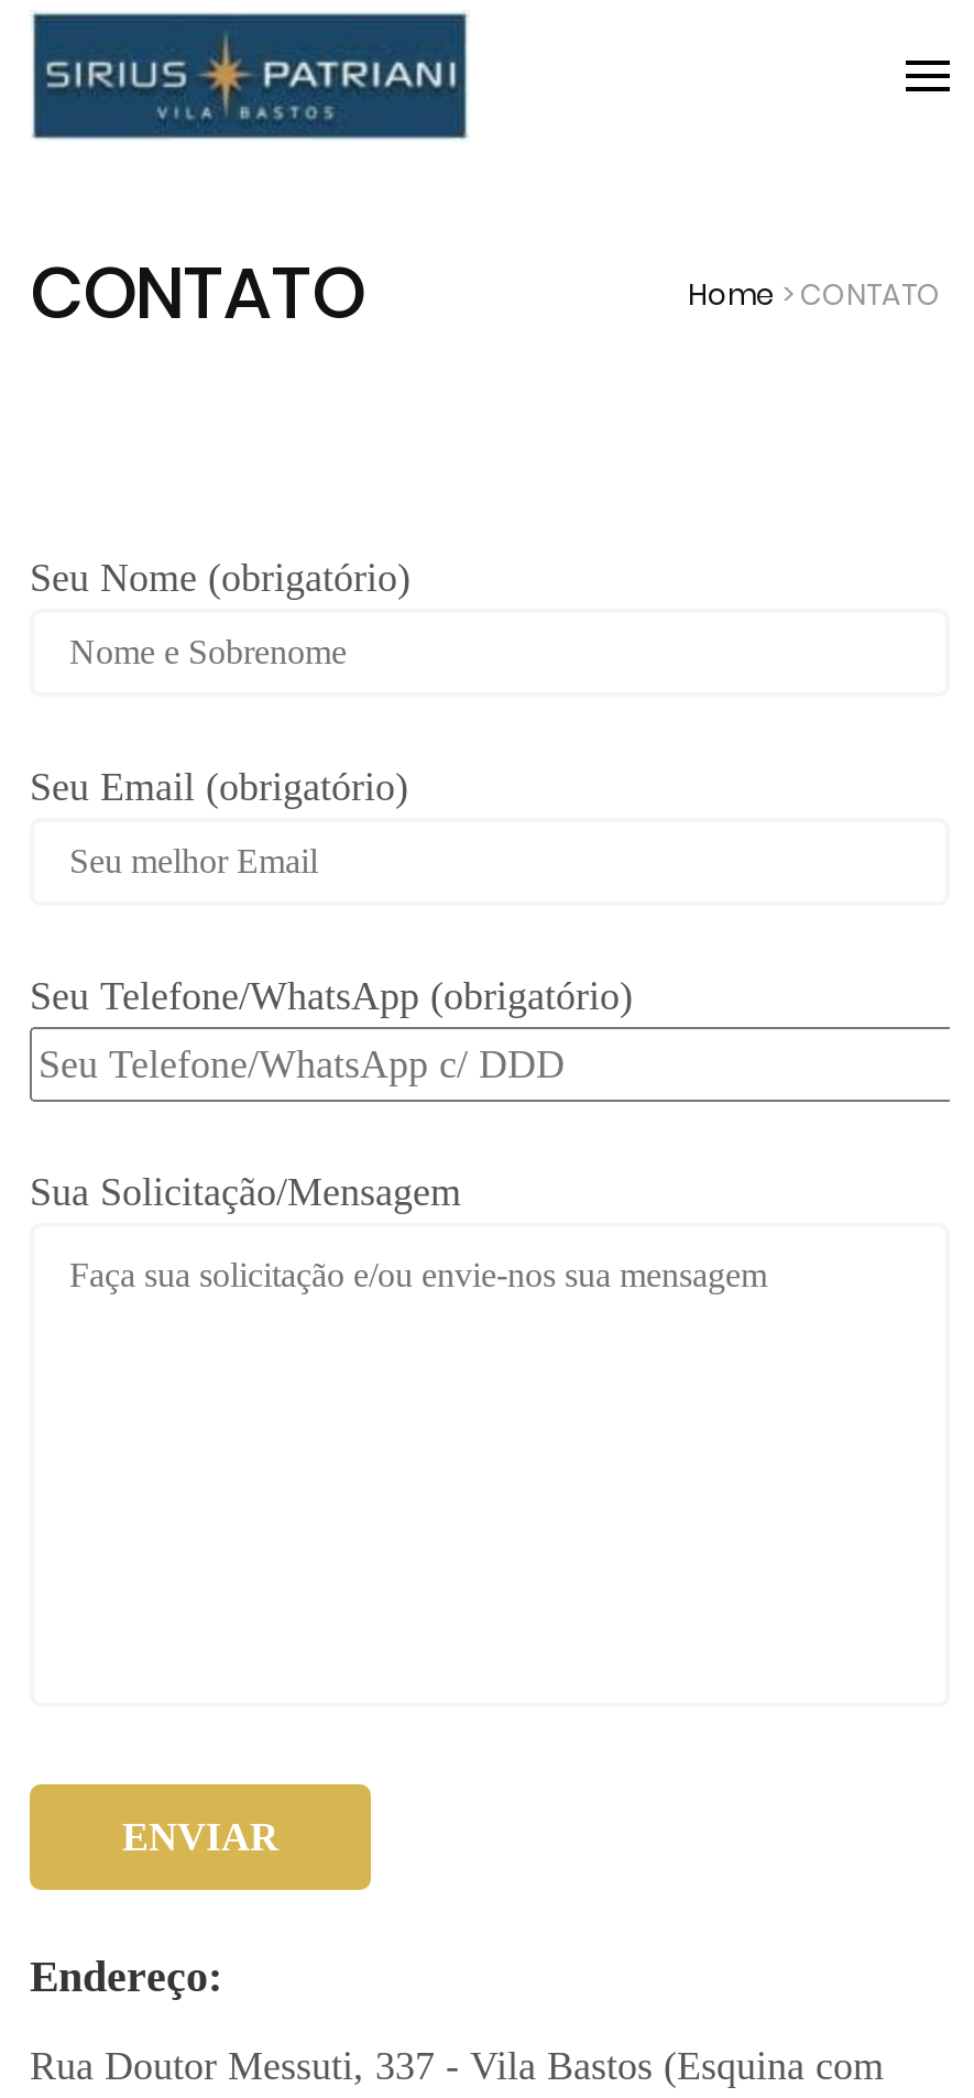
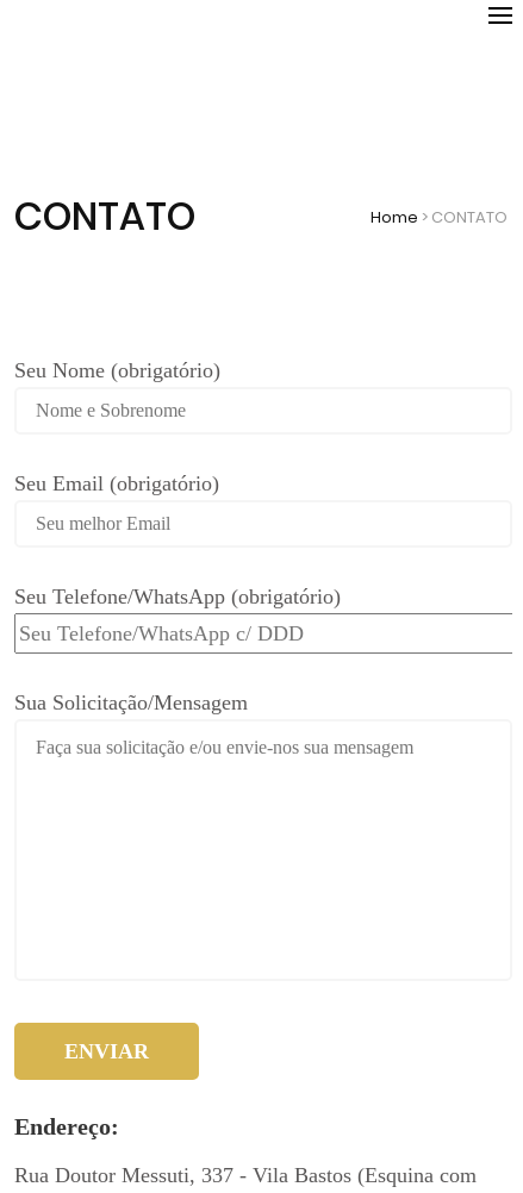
[30,10,470,142] [image] -> none

